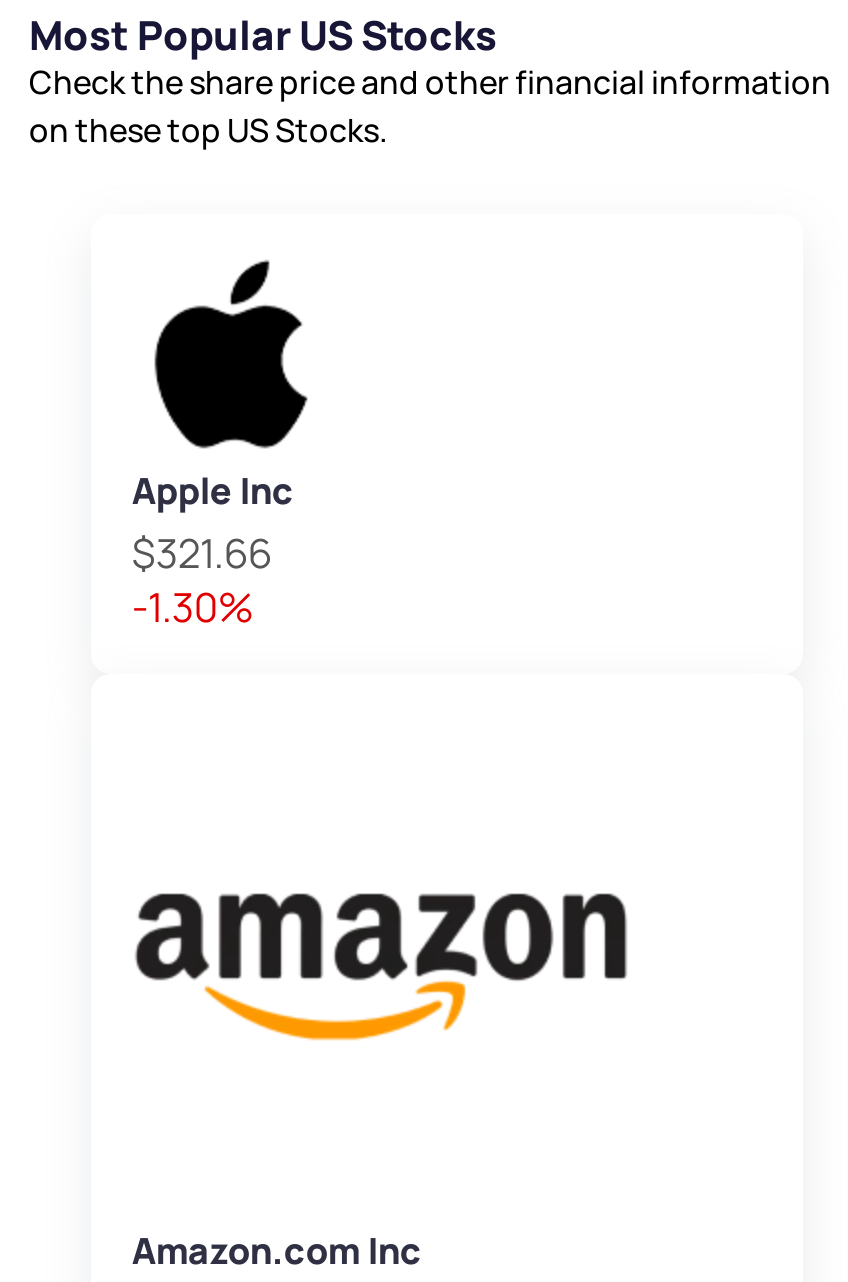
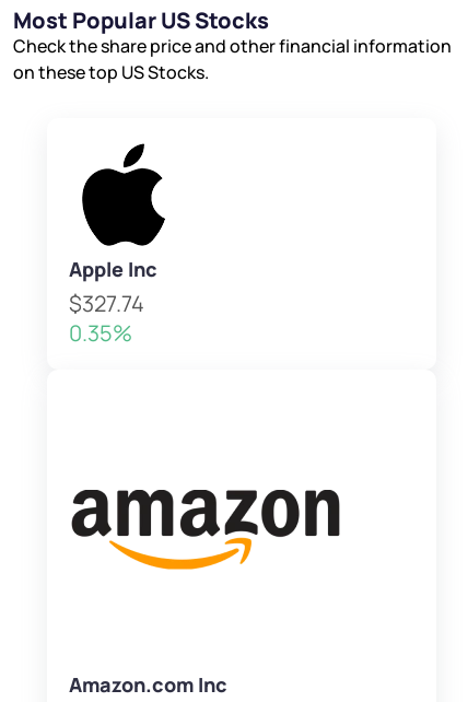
[132,527,272,581] $321.66 -> [69,289,145,319] $327.74
[132,581,254,635] -1.30% -> [69,319,133,348] 0.35%

